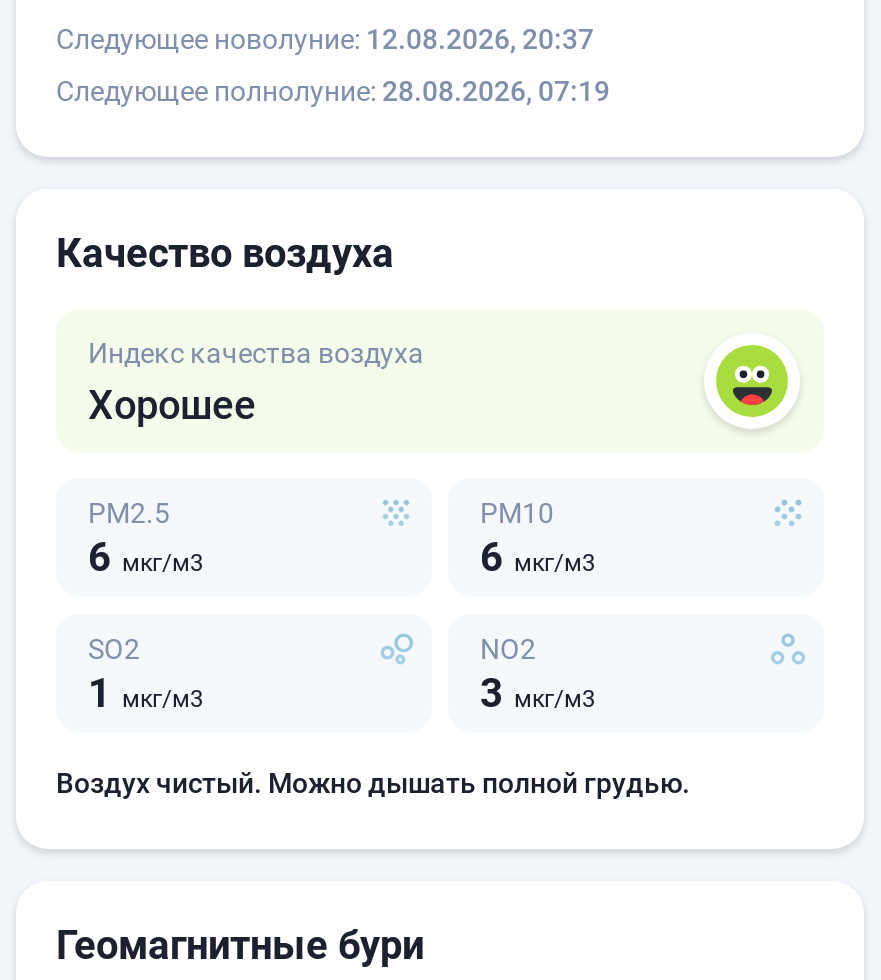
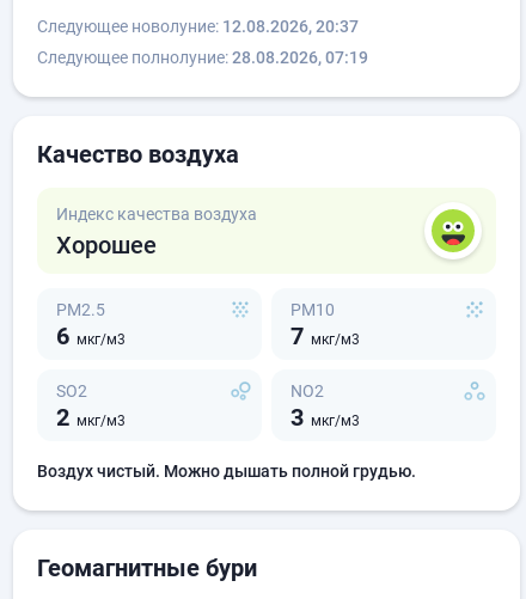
[480,533,596,581] 6 мкг/м3 -> [290,322,360,350] 7 мкг/м3
[88,669,204,717] 1 мкг/м3 -> [56,403,126,432] 2 мкг/м3

